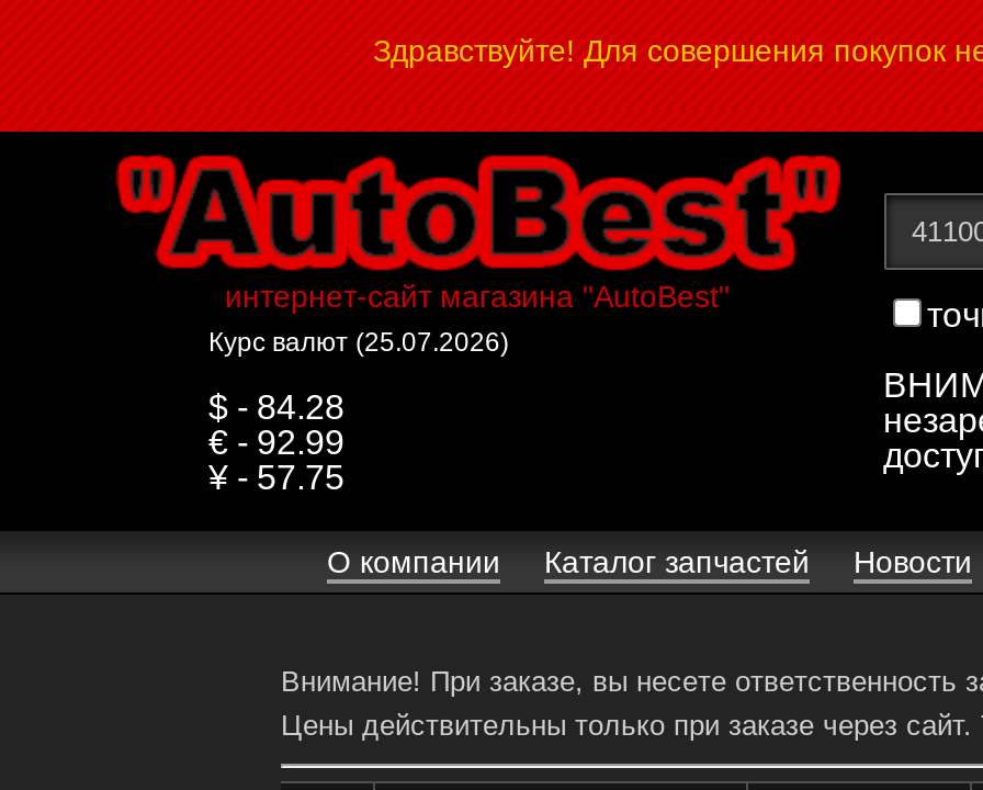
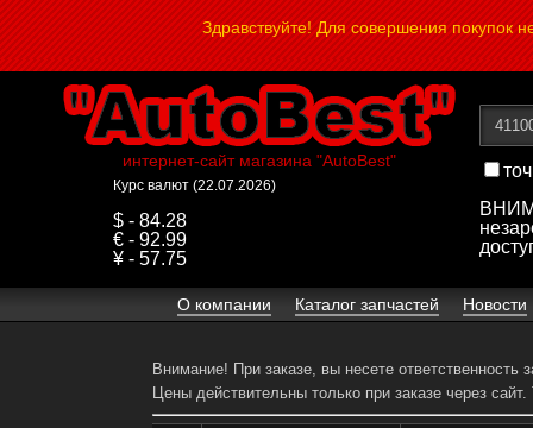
[208,327,509,358] Курс валют (25.07.2026) -> [113,177,276,194] Курс валют (22.07.2026)

